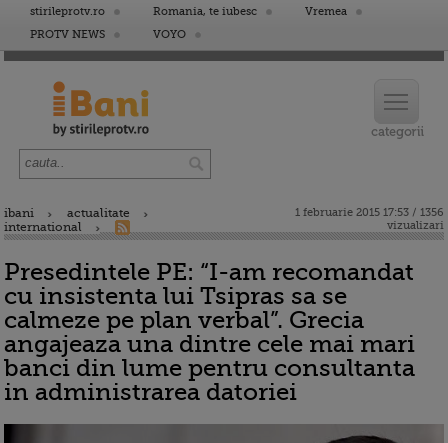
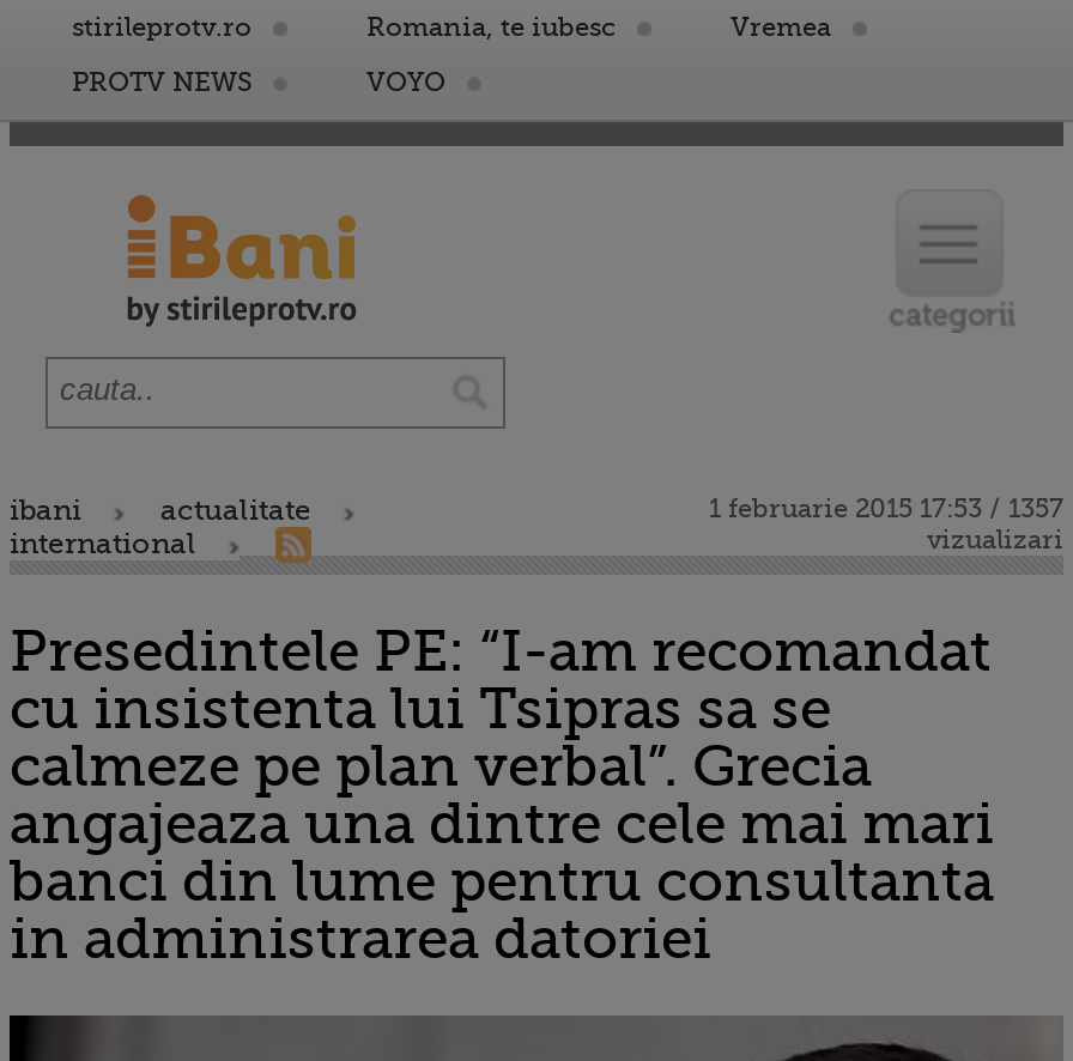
[295,206,444,219] 1 februarie 2015 17:53 / 1356 -> [709,493,1063,525] 1 februarie 2015 17:53 / 1357

